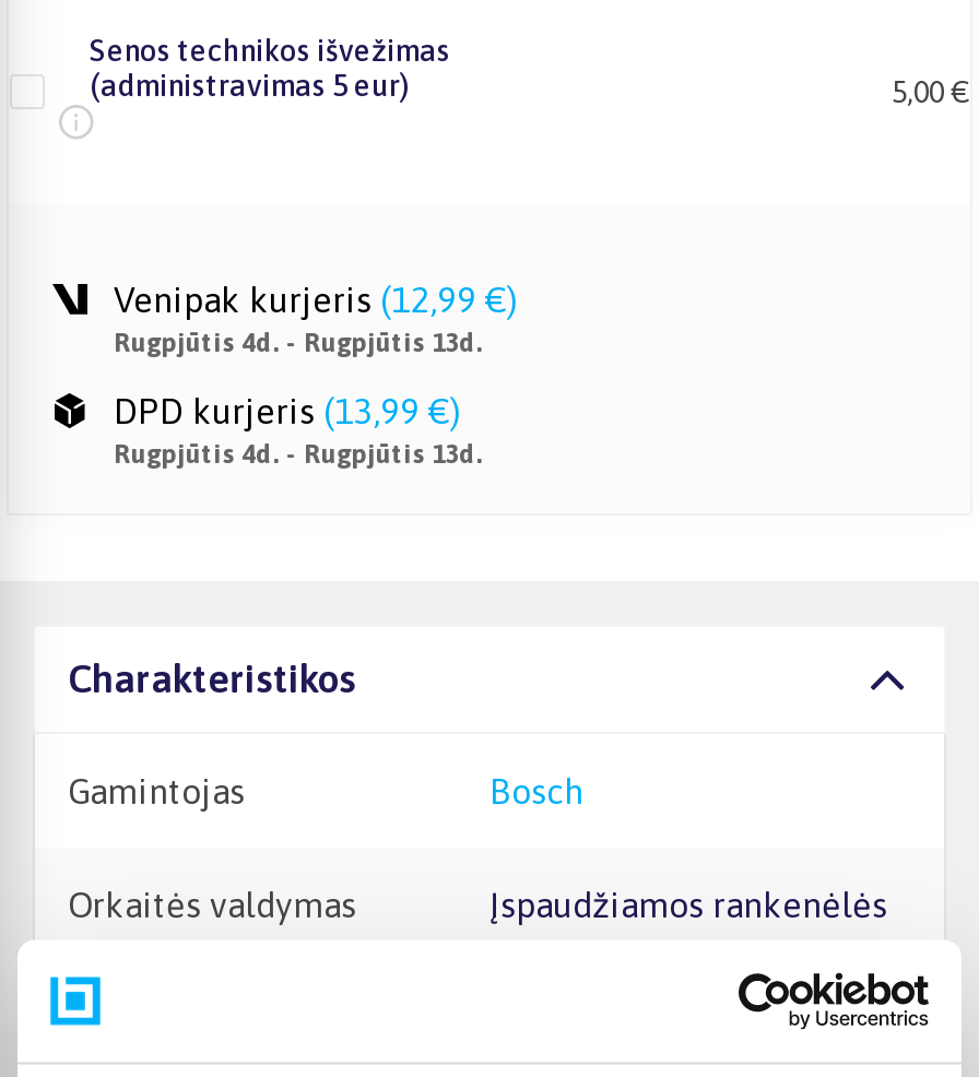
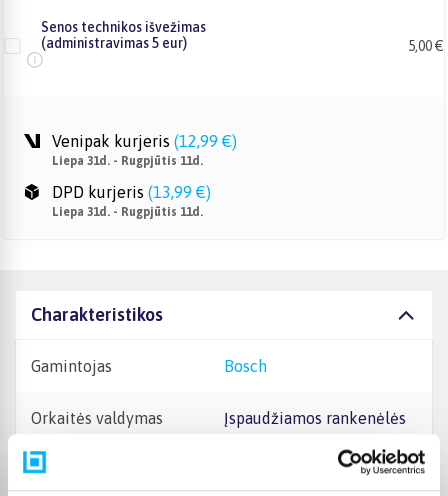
[114,328,483,358] Rugpjūtis 4d. - Rugpjūtis 13d. -> [52,154,203,168] Liepa 31d. - Rugpjūtis 11d.
[114,439,483,470] Rugpjūtis 4d. - Rugpjūtis 13d. -> [52,205,203,219] Liepa 31d. - Rugpjūtis 11d.

